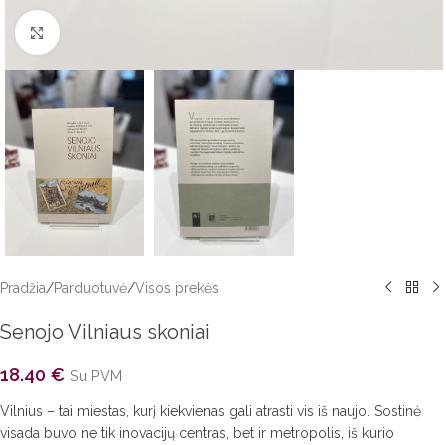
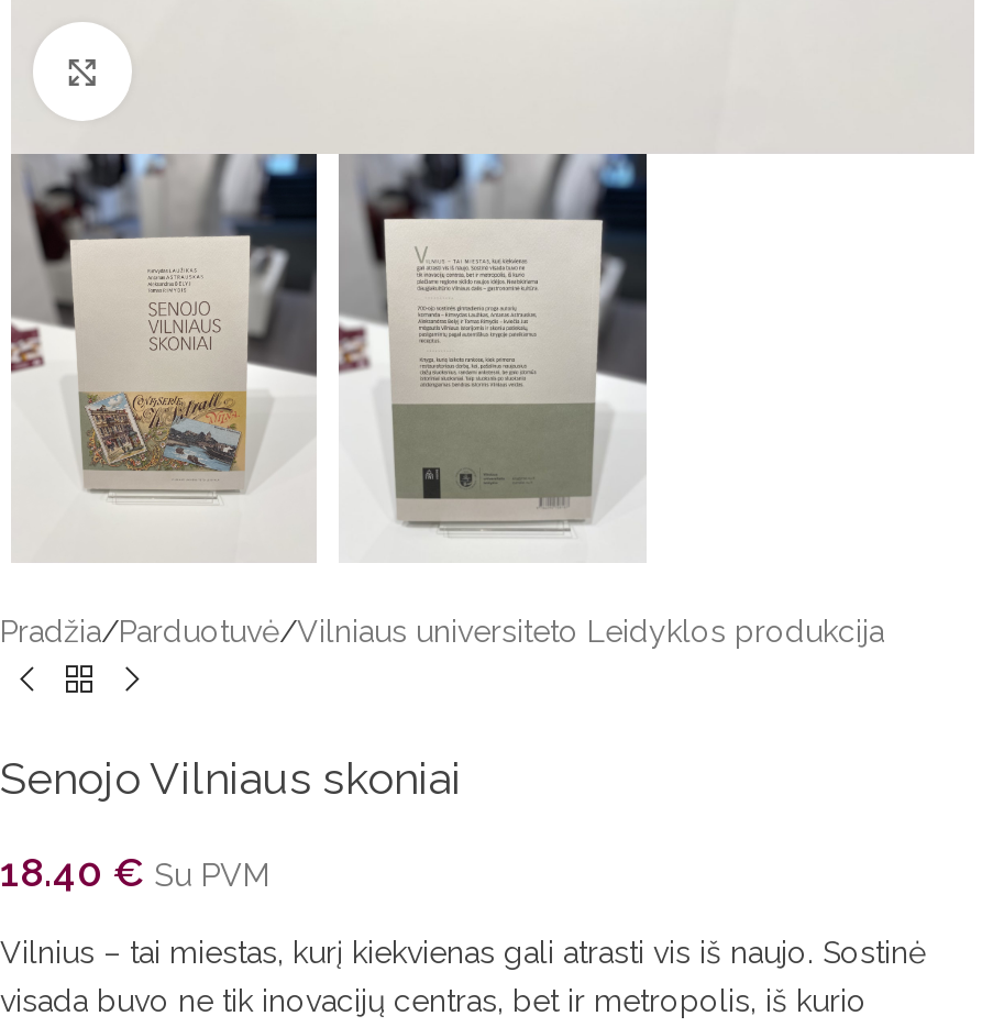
[0,280,219,296] Pradžia/Parduotuvė/Visos prekės -> [0,613,884,648] Pradžia/Parduotuvė/Vilniaus universiteto Leidyklos produkcija

